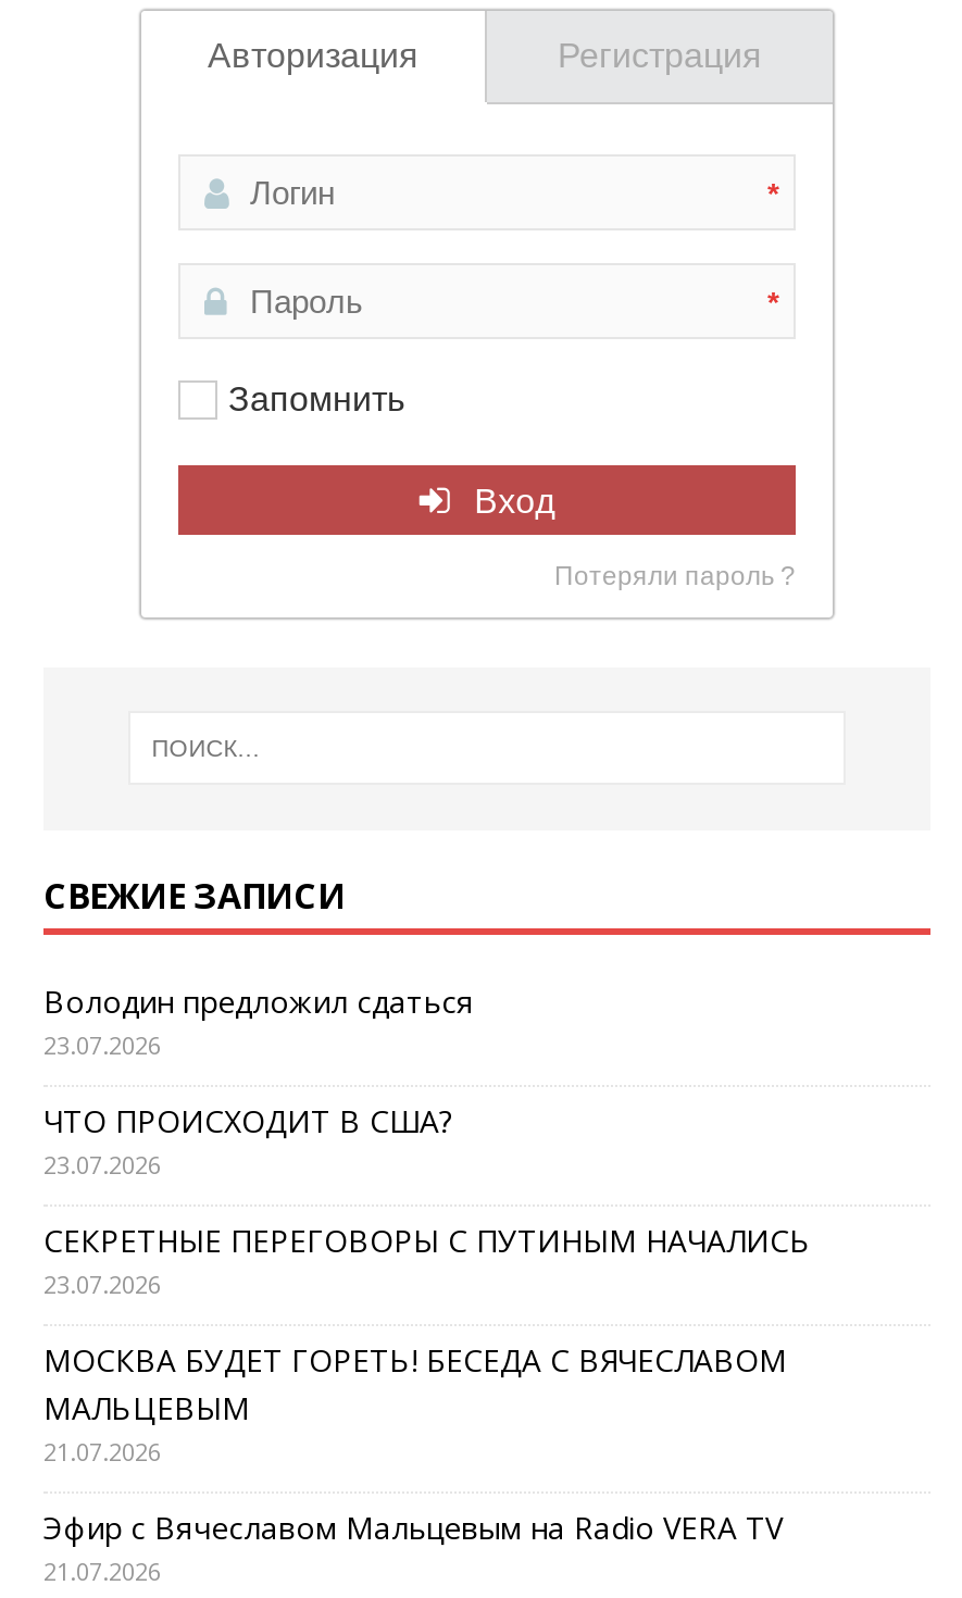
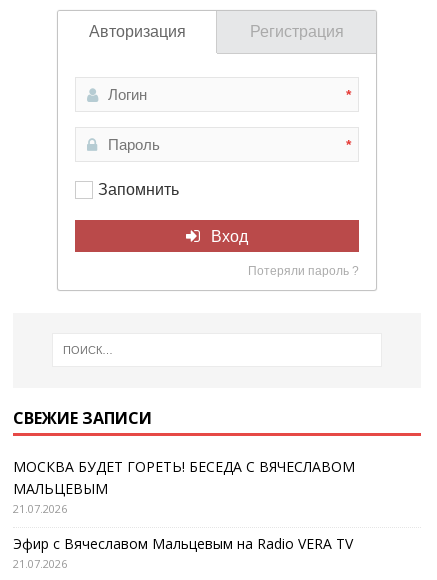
[43,980,811,1299] Володин предложил сдаться | 23.07.2026 | ЧТО ПРОИСХОДИТ В США? | 23.07.2026 | СЕКРЕТНЫЕ ПЕРЕГОВОРЫ С ПУТИНЫМ НАЧАЛИСЬ | 23.07.2026 -> none

